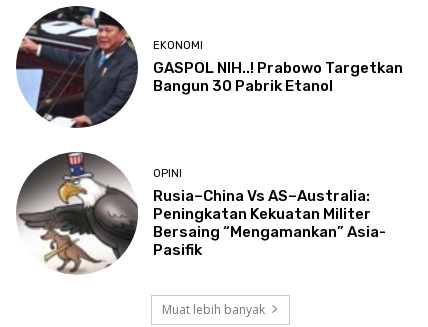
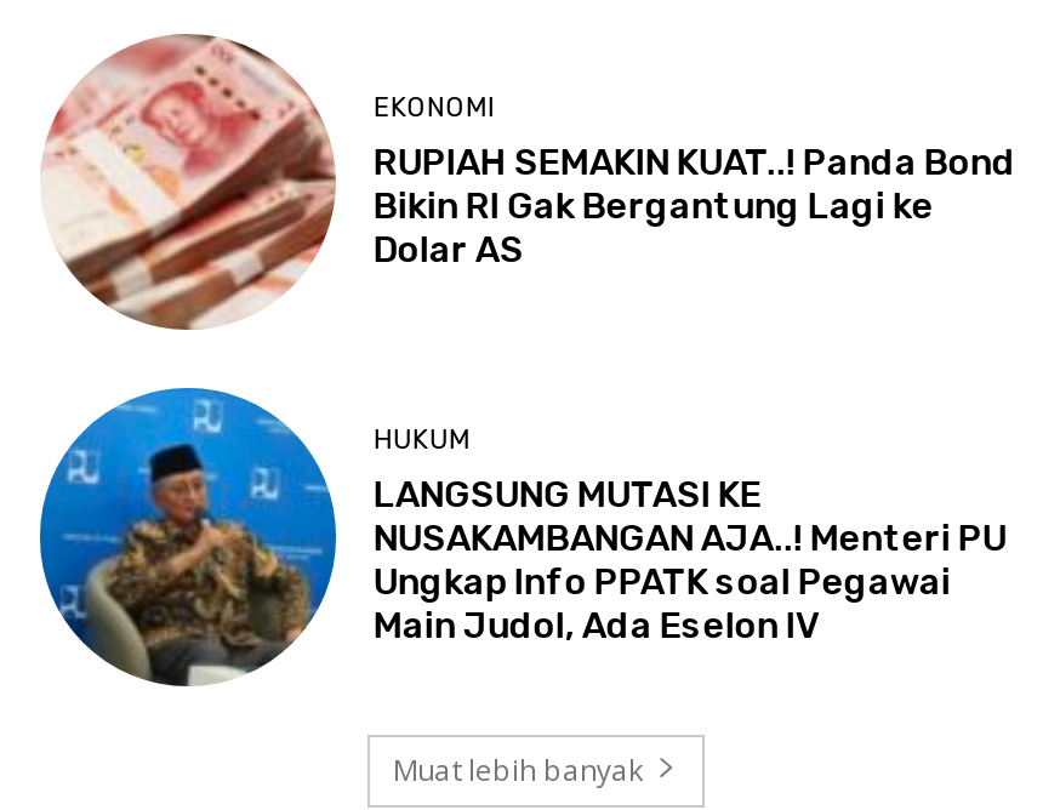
[15,5,403,128] [image] | GASPOL NIH..! Prabowo Targetkan | Bangun 30 Pabrik Etanol -> [42,12,1016,330] [image] | RUPIAH SEMAKIN KUAT..! Panda Bond | Bikin RI Gak Bergantung Lagi ke | Dolar AS
[16,151,386,274] [image] | OPINI | Rusia–China Vs AS–Australia: | Peningkatan Kekuatan Militer | Bersaing “Mengamankan” Asia- | Pasifik -> [38,386,1006,686] [image] | HUKUM | LANGSUNG MUTASI KE | NUSAKAMBANGAN AJA..! Menteri PU | Ungkap Info PPATK soal Pegawai | Main Judol, Ada Eselon IV

